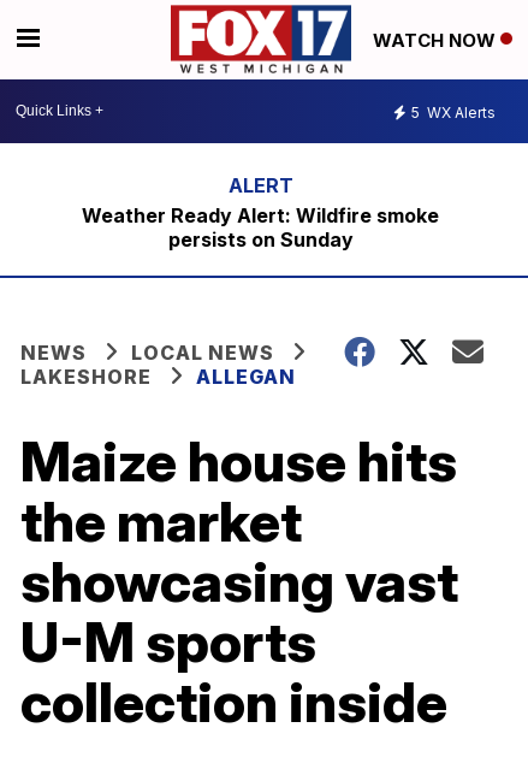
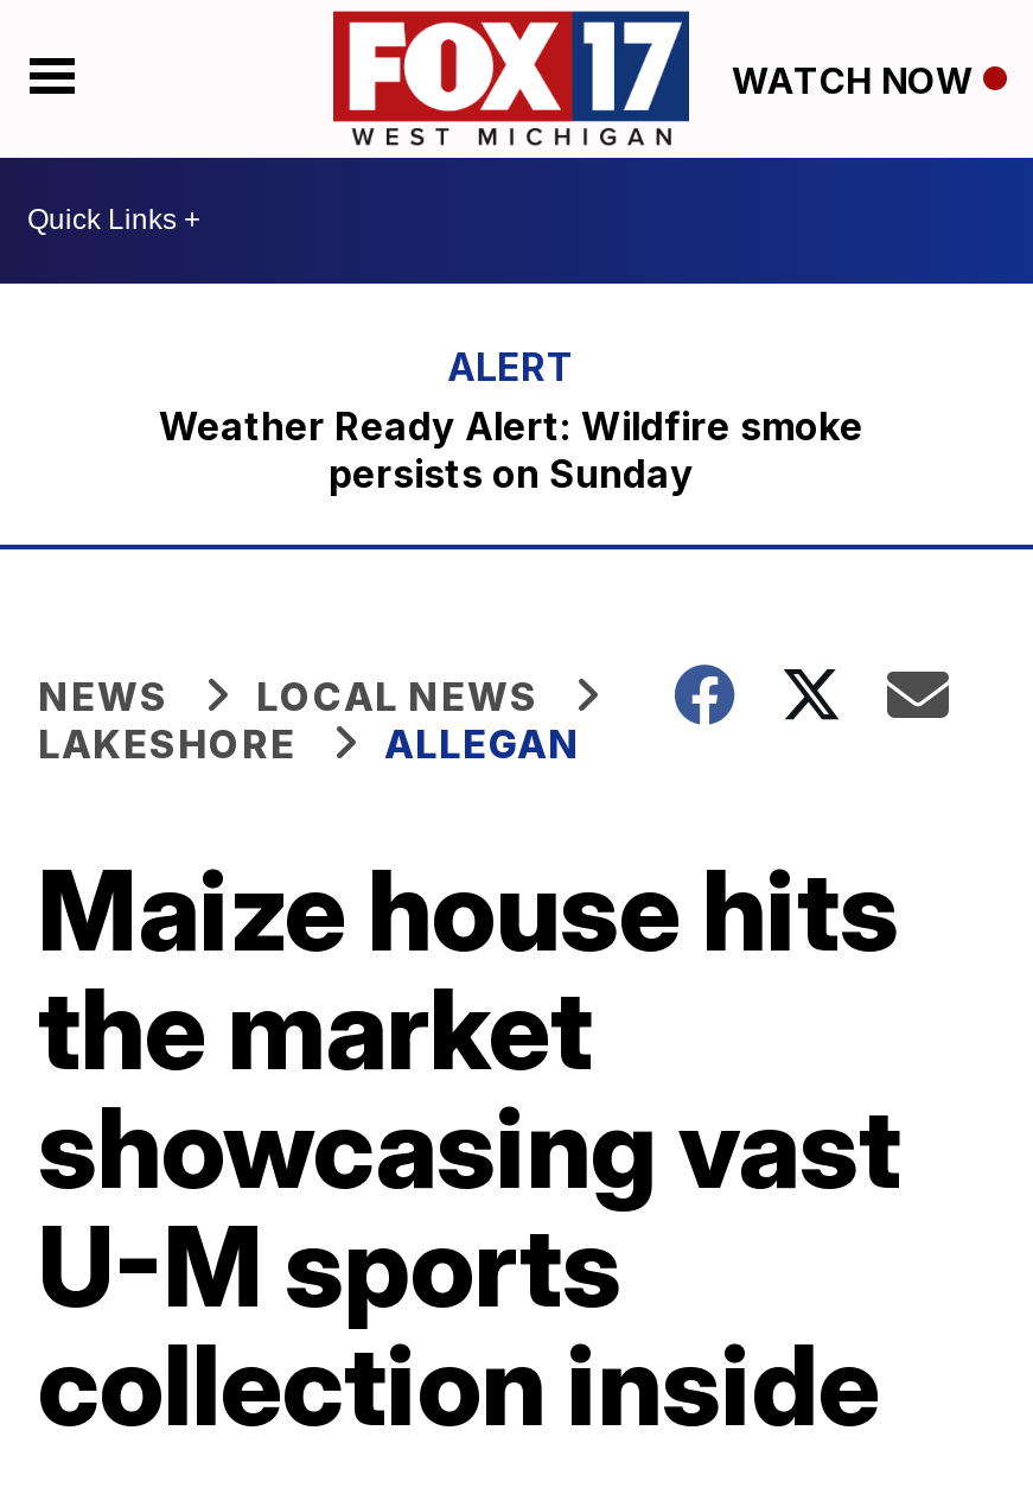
[411,104,496,122] 5 WX Alerts -> none

